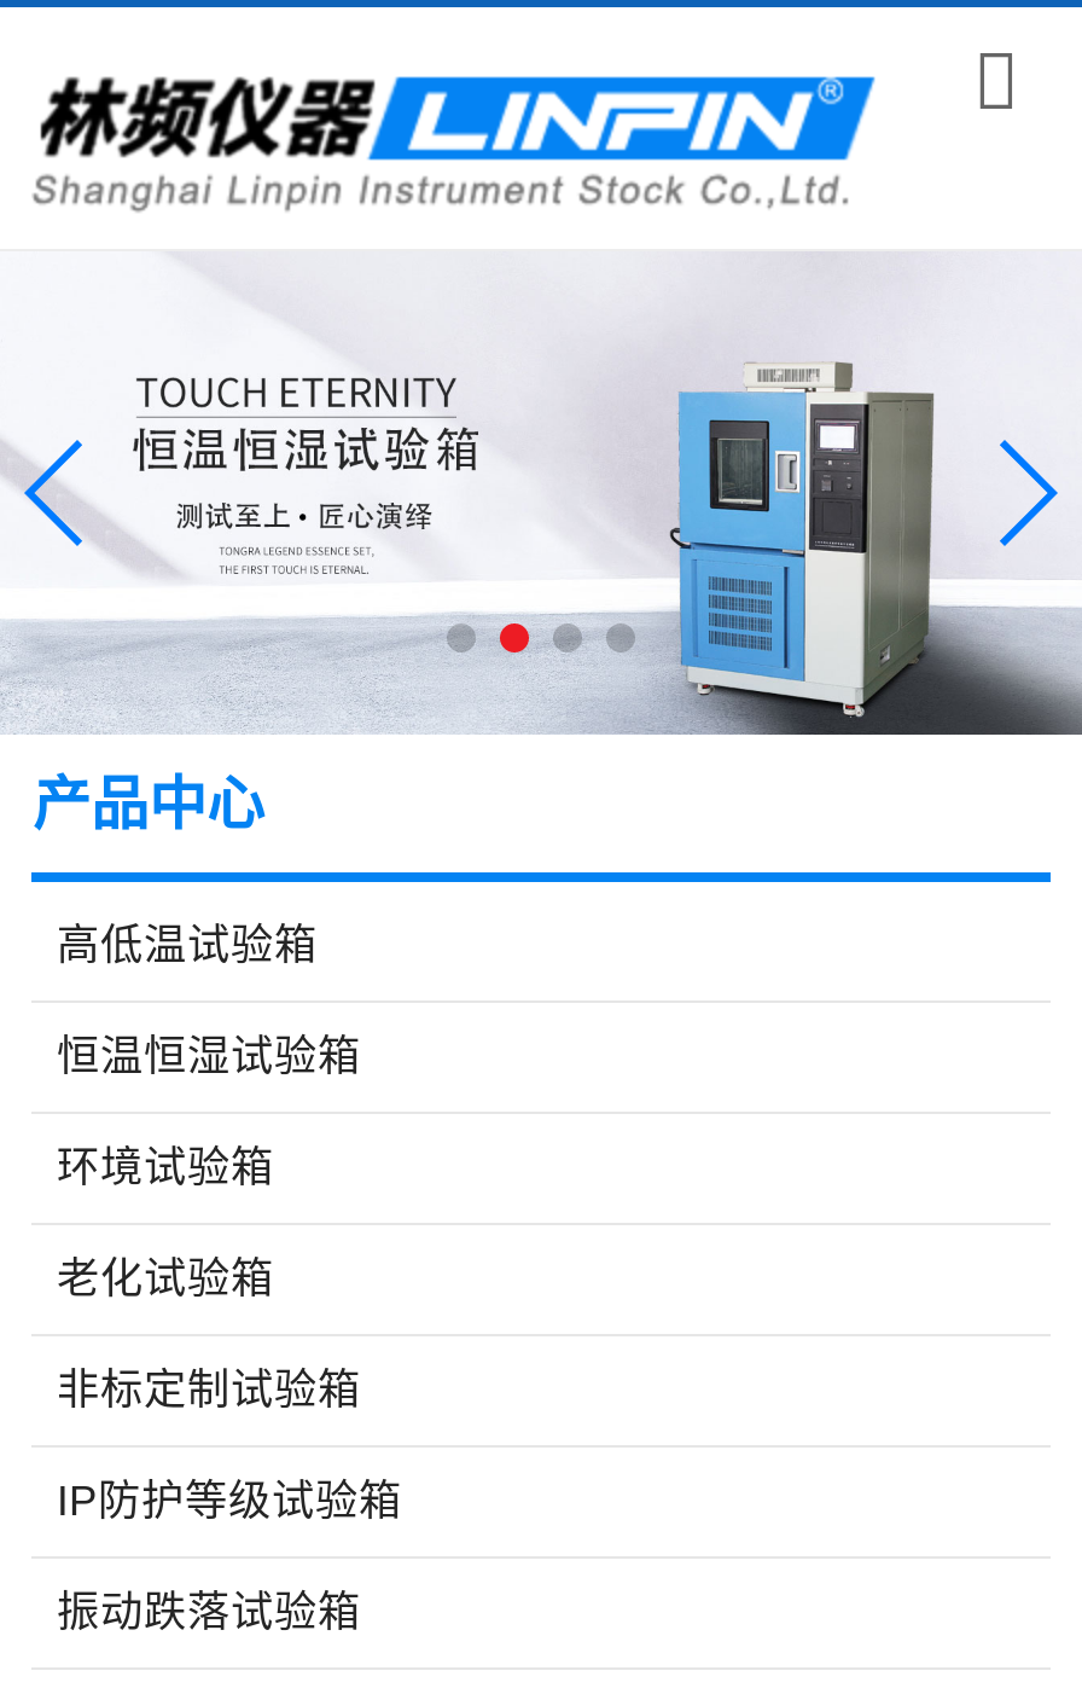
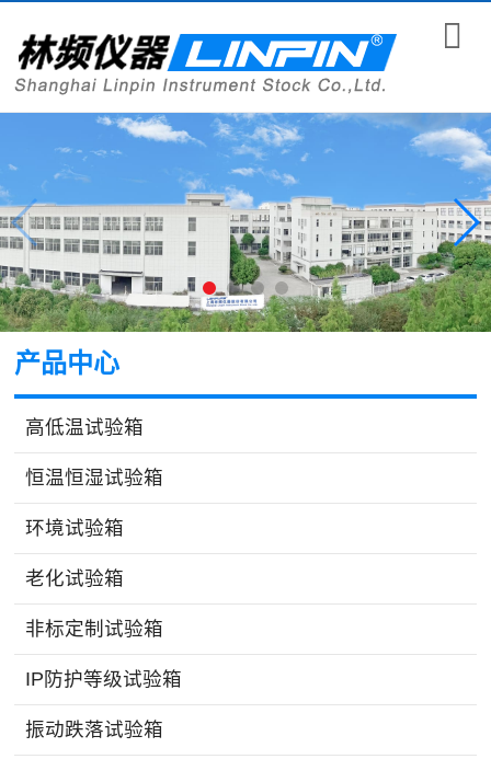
[7,251,1075,737] [image] -> [3,112,488,333] [image]

